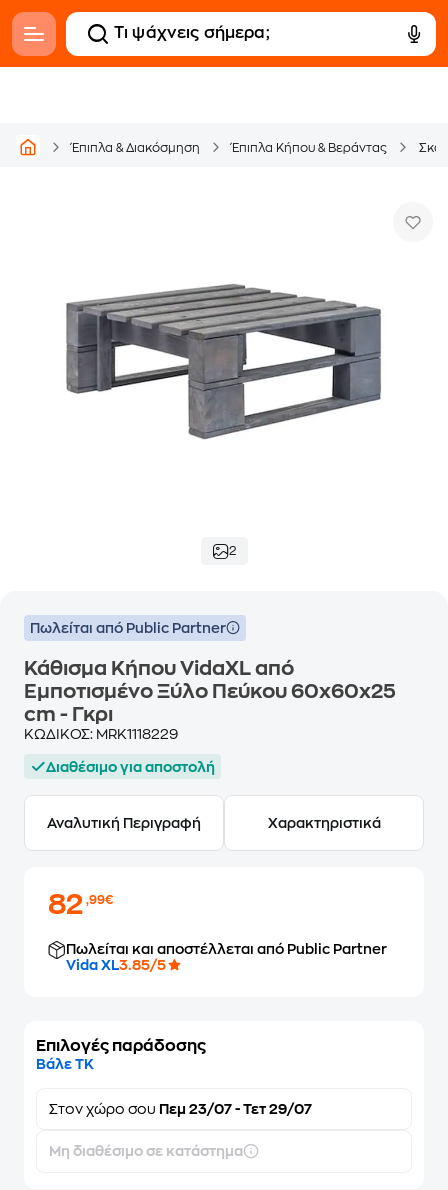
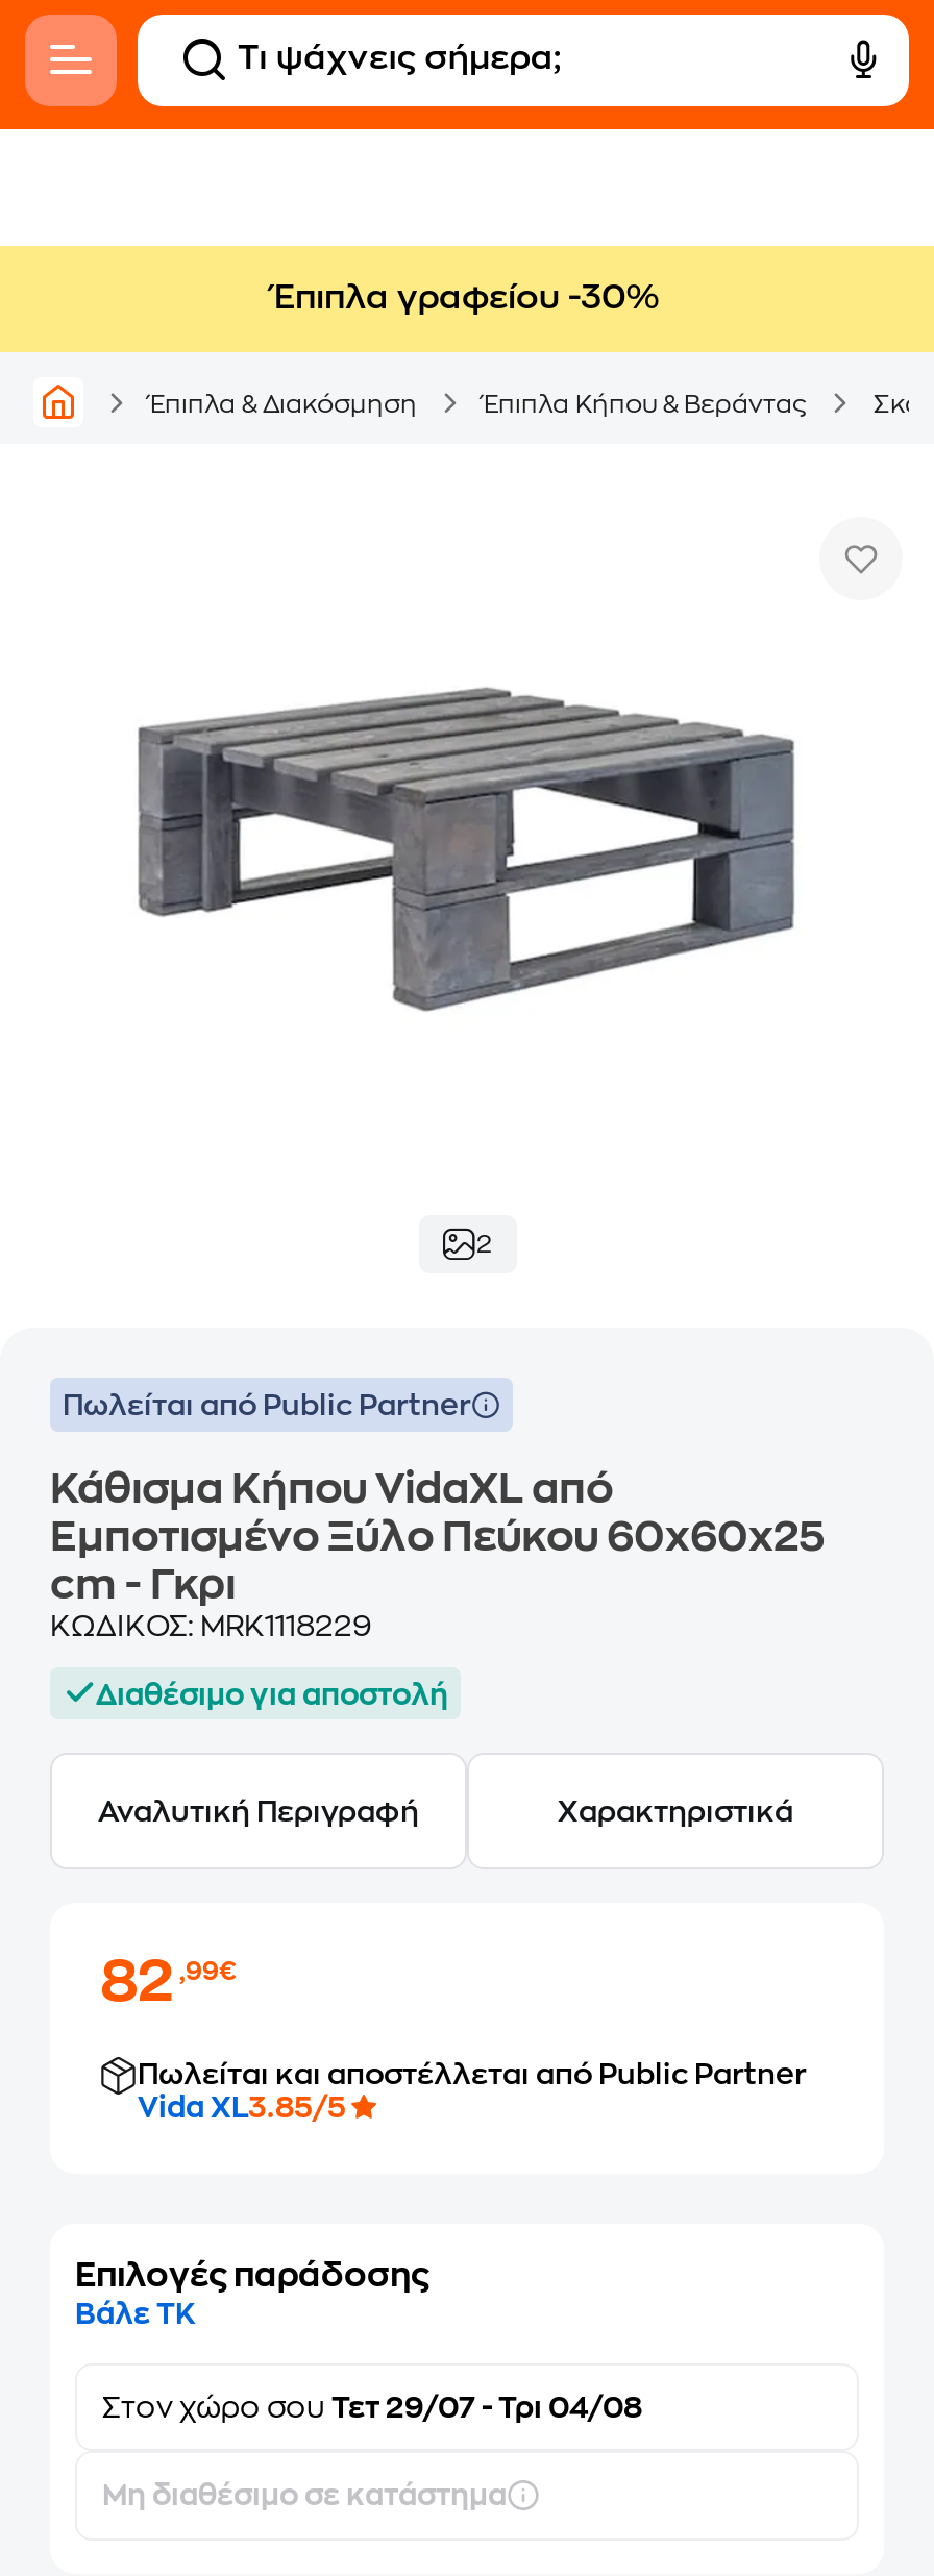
none -> [274,281,660,315] Έπιπλα γραφείου -30%
[49,1102,312,1116] Στον χώρο σου Πεμ 23/07 - Τετ 29/07 -> [102,2393,642,2422] Στον χώρο σου Τετ 29/07 - Τρι 04/08

